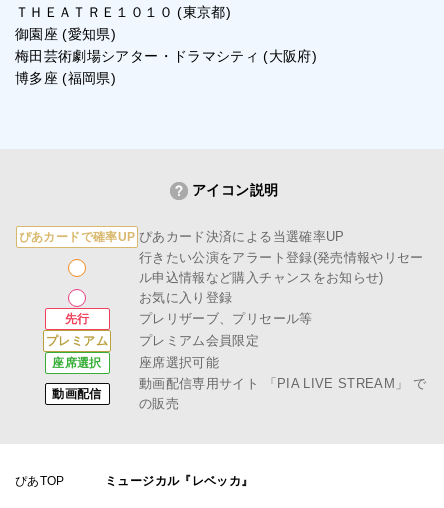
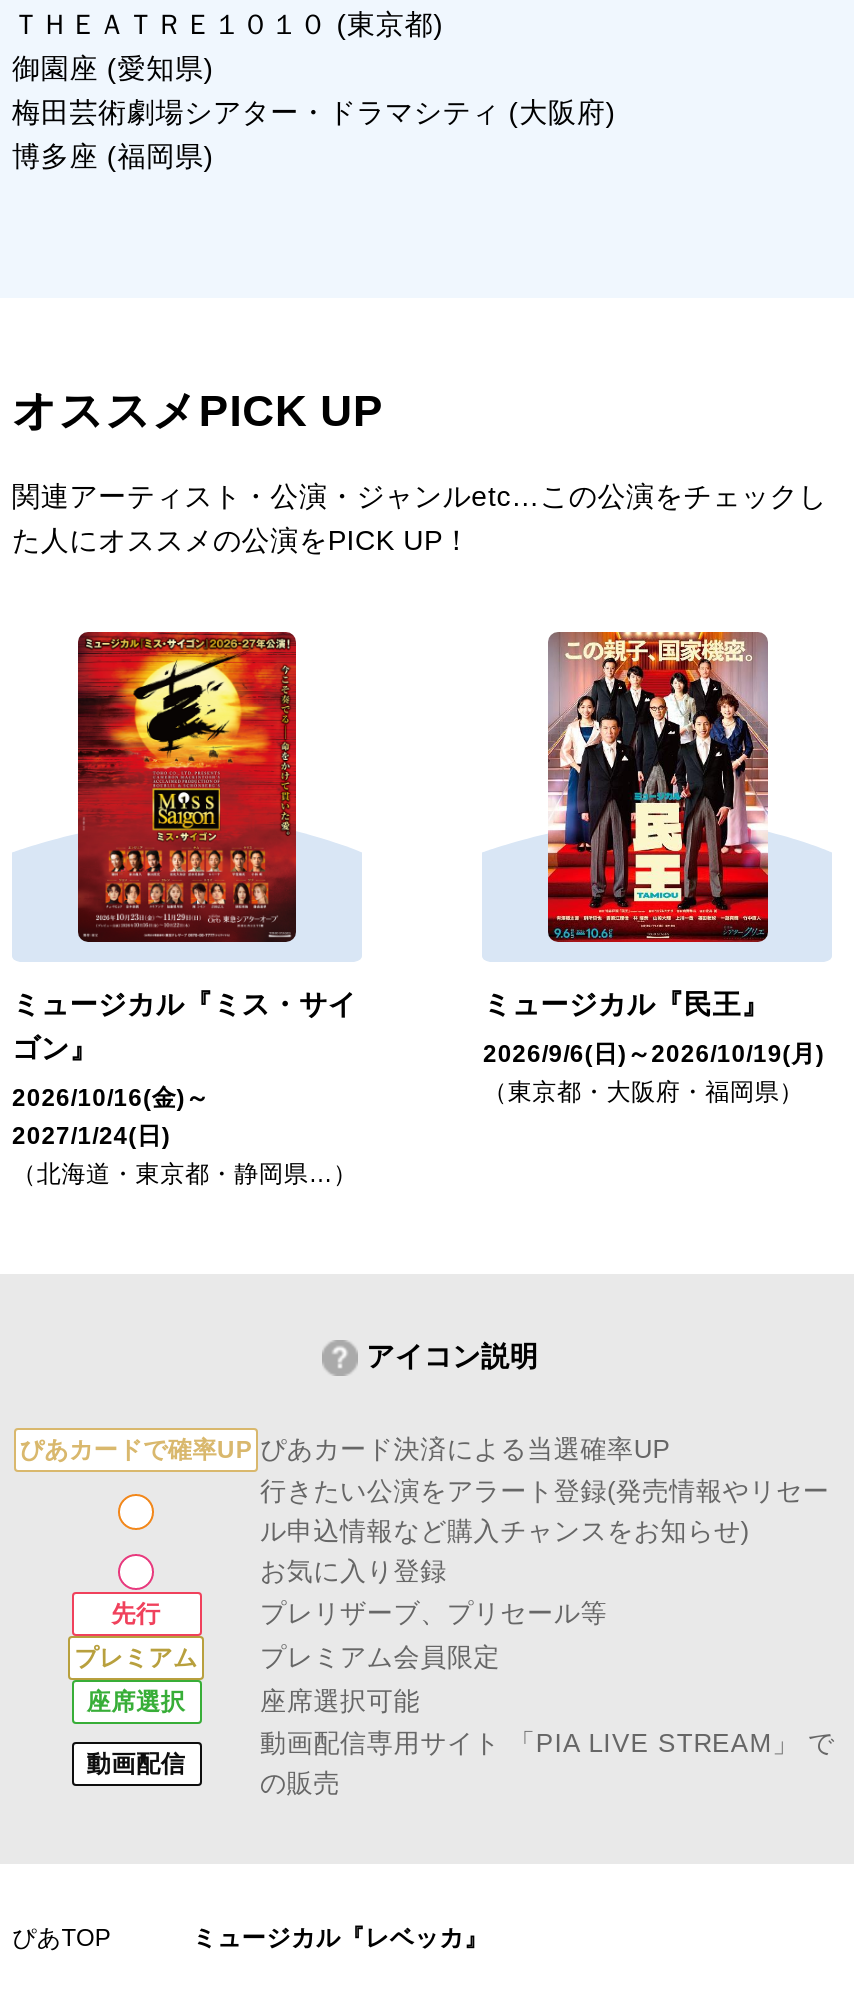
none -> [12,386,827,556] オススメPICK UP | 関連アーティスト・公演・ジャンルetc…この公演をチェックし | た人にオススメの公演をPICK UP！
none -> [12,630,358,1188] [image] | ミュージカル『ミス・サイ | ゴン』 | 2026/10/16(金)～ | 2027/1/24(日) | （北海道・東京都・静岡県…）
none -> [483,630,824,1106] [image] | ミュージカル『民王』 | 2026/9/6(日)～2026/10/19(月) | （東京都・大阪府・福岡県）

